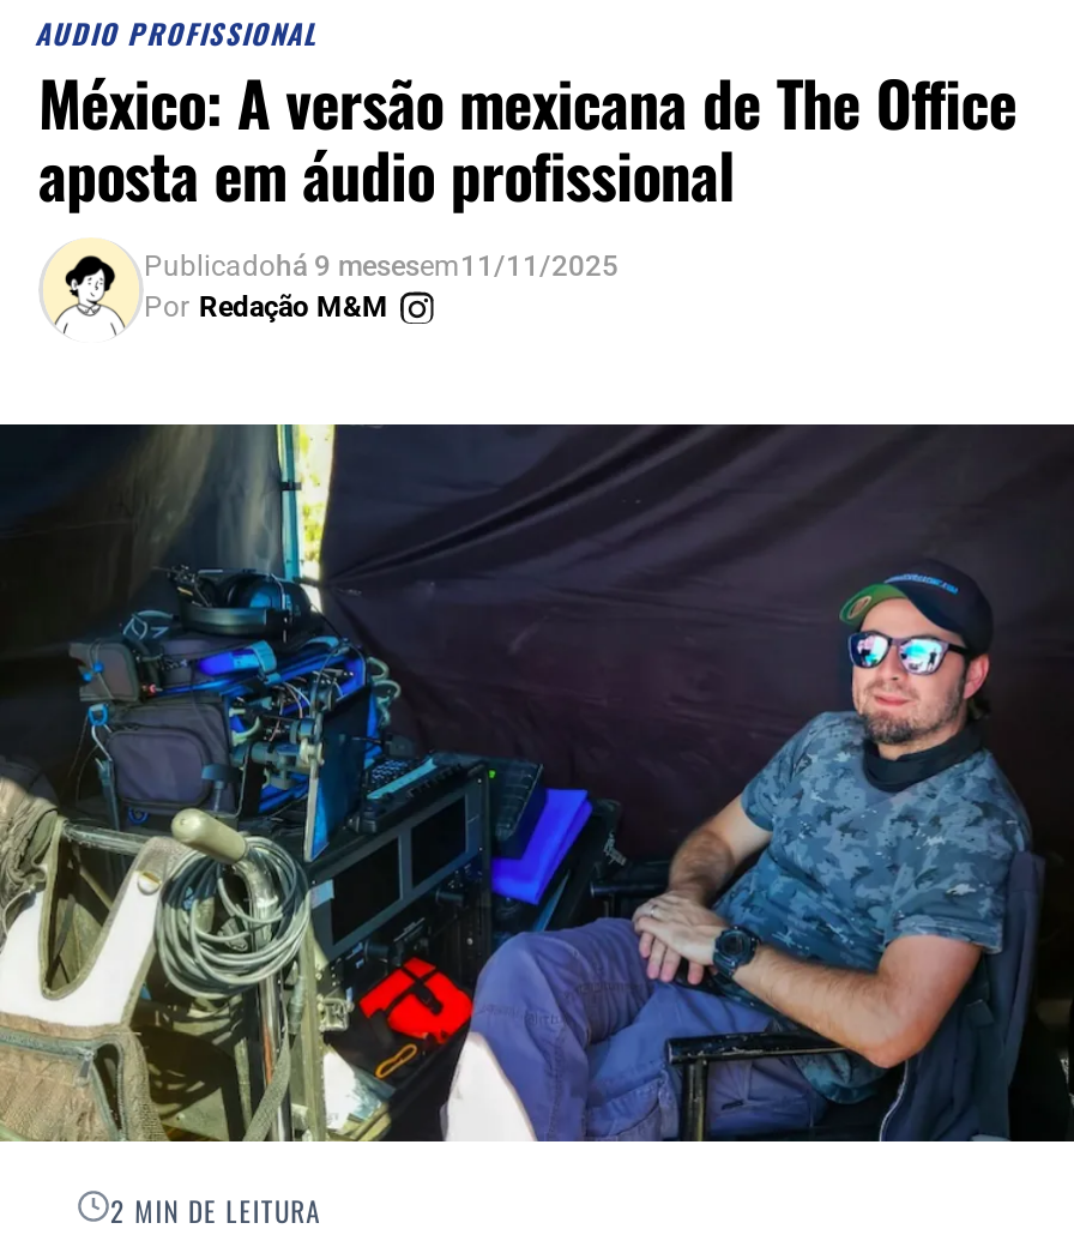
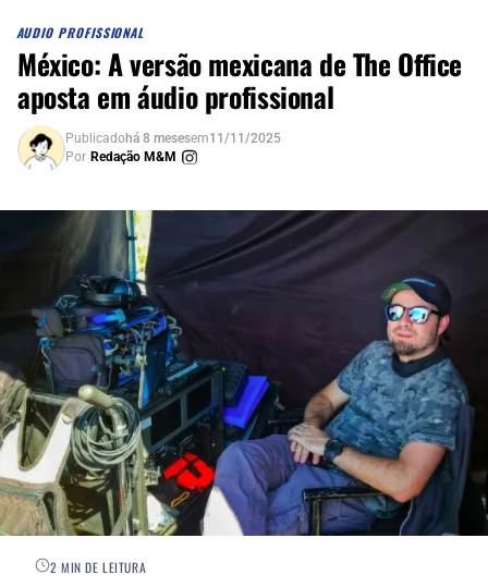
[144,248,619,282] Publicadohá 9 mesesem11/11/2025 -> [65,130,281,145] Publicadohá 8 mesesem11/11/2025

